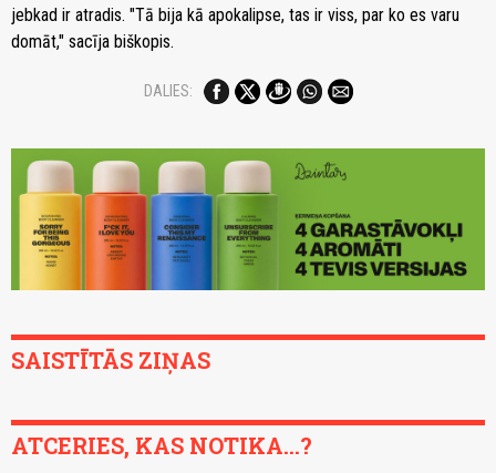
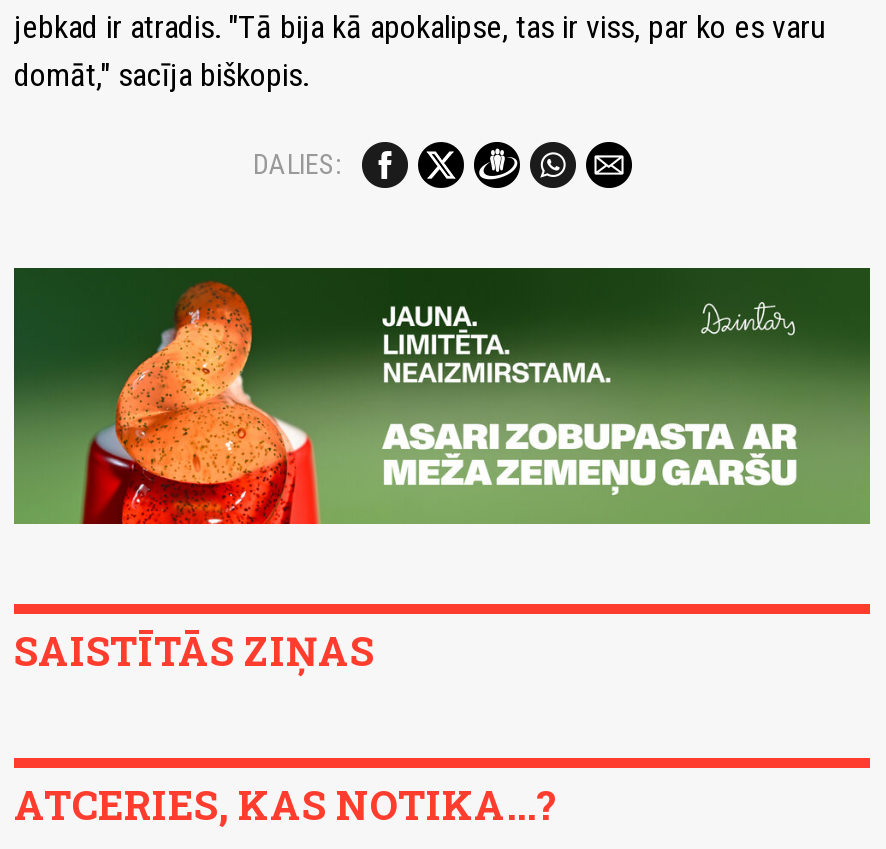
[10,147,486,291] [image] -> [12,266,872,526] [image]

